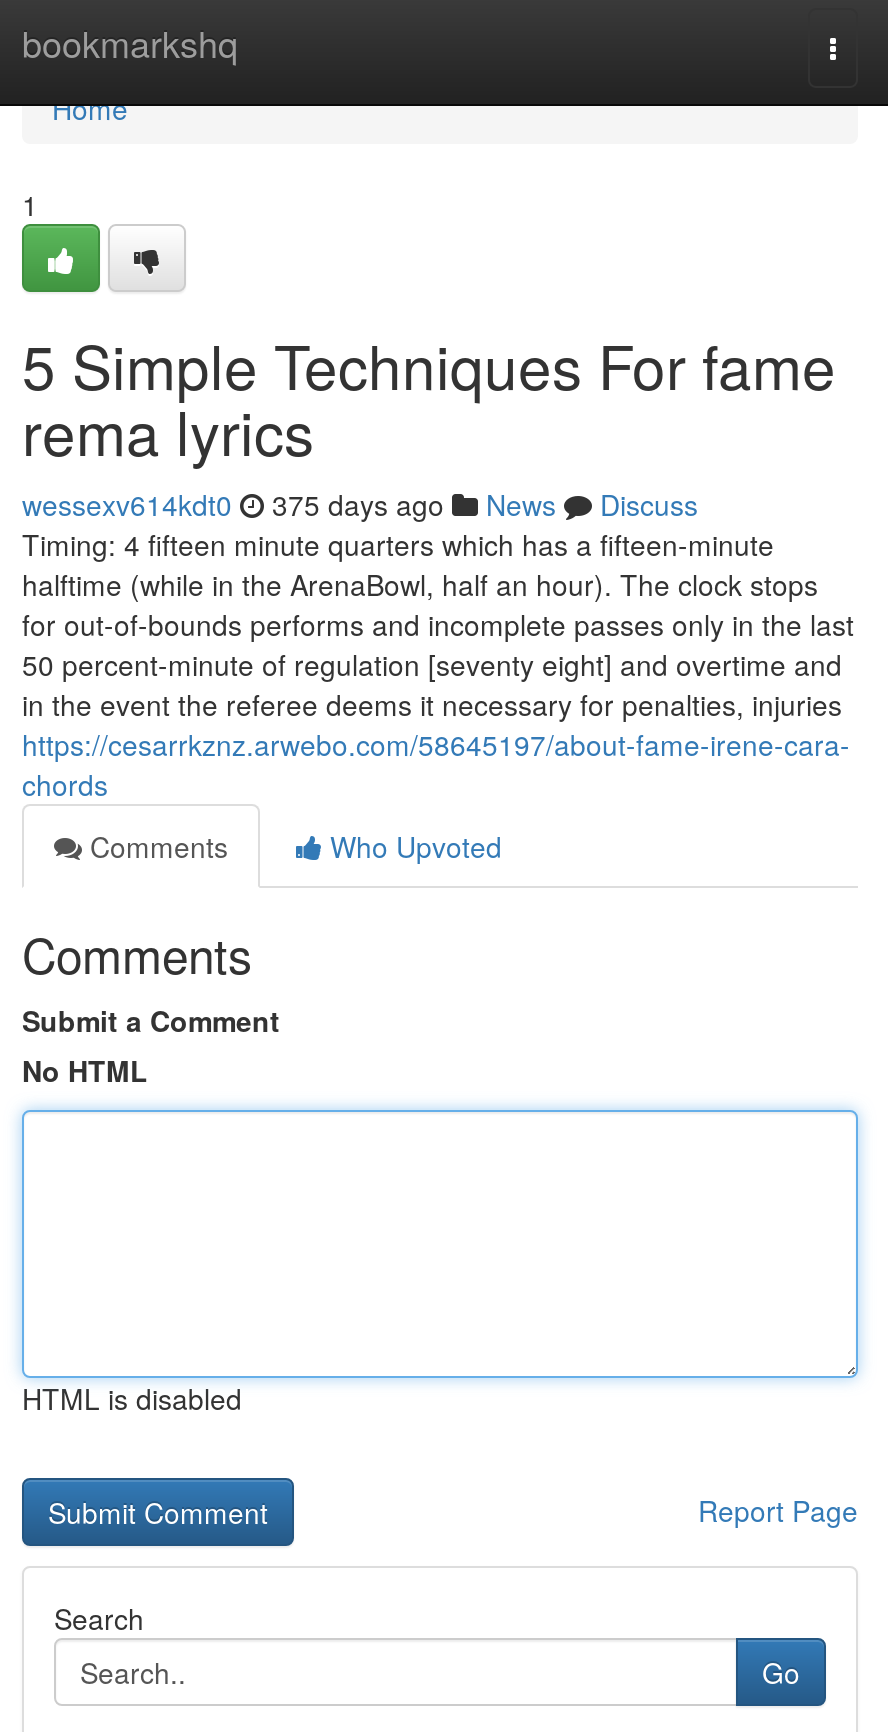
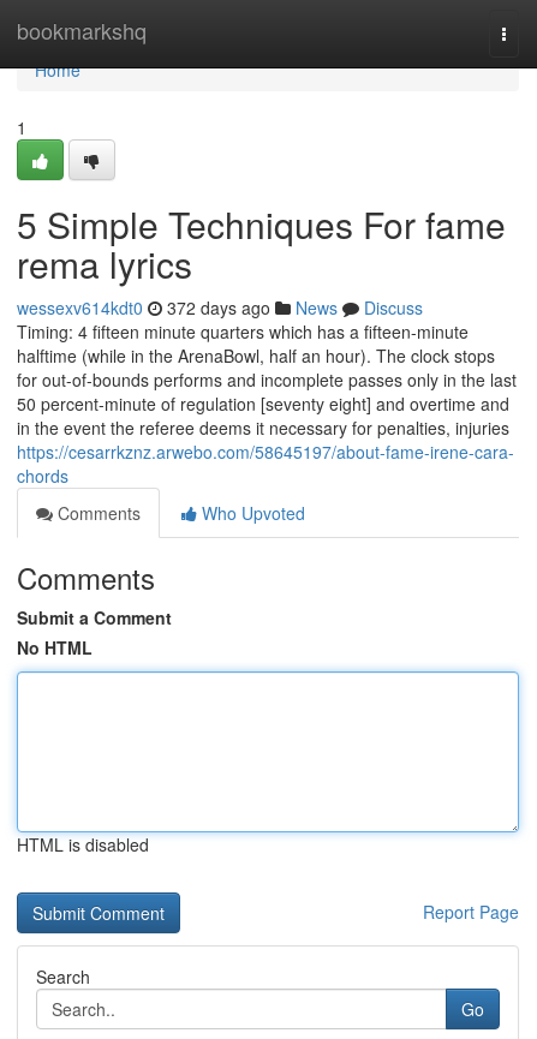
[22,484,698,524] wessexv614kdt0 375 days ago News Discuss -> [17,295,423,320] wessexv614kdt0 372 days ago News Discuss

